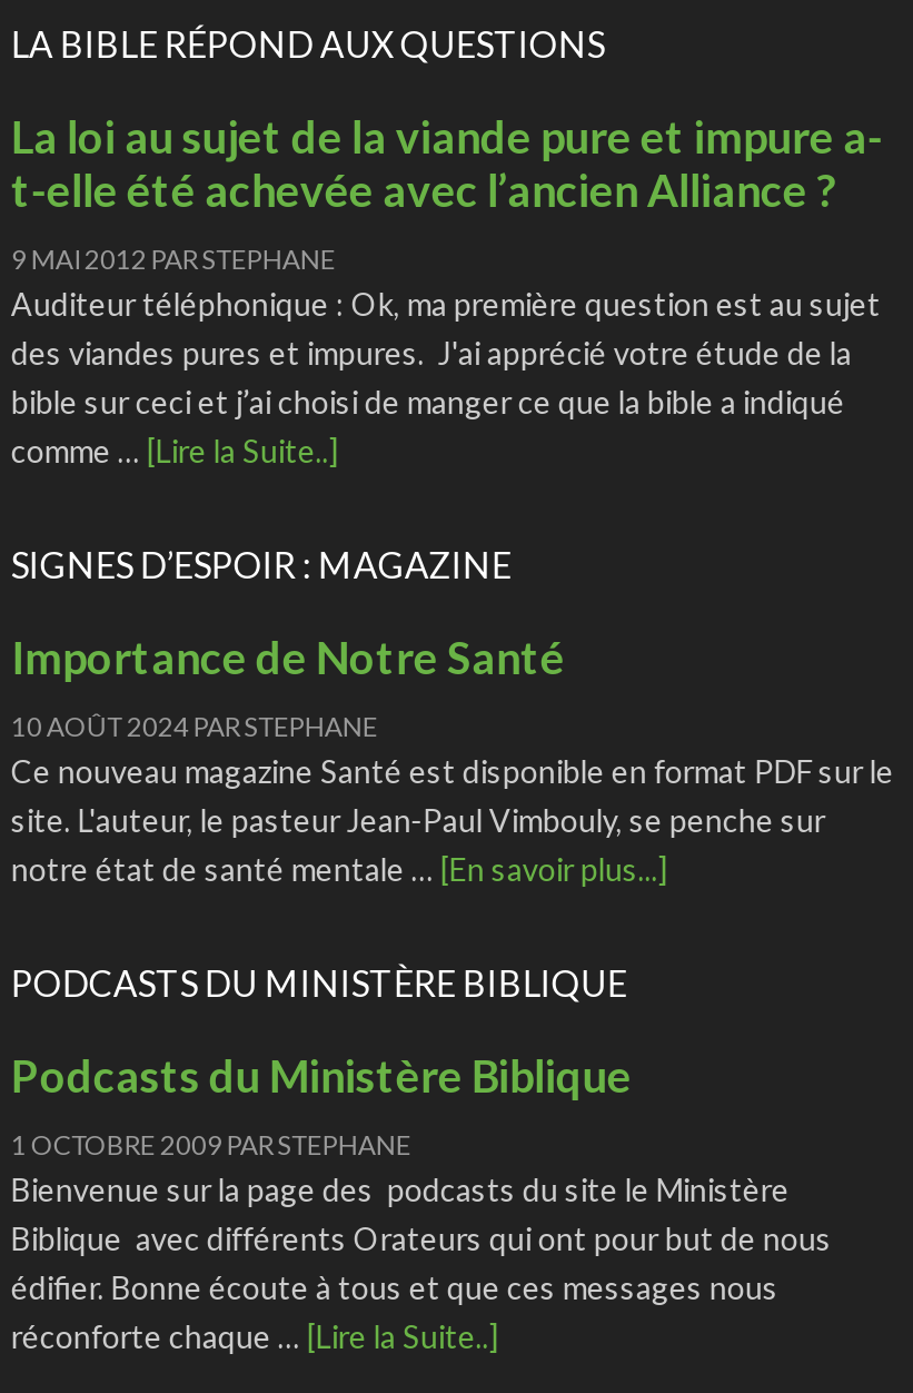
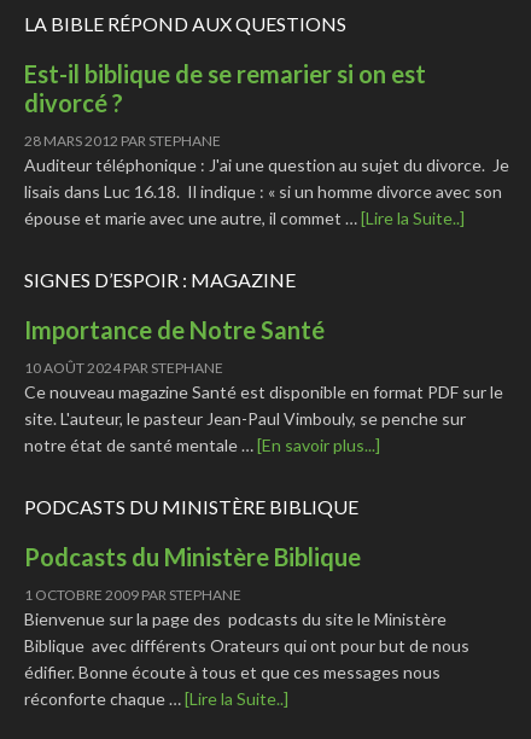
[11,108,883,215] La loi au sujet de la viande pure et impure a- | t-elle été achevée avec l’ancien Alliance ? -> [25,59,426,117] Est-il biblique de se remarier si on est | divorcé ?
[11,242,881,469] 9 MAI 2012 PARSTEPHANE | Auditeur téléphonique : Ok, ma première question est au sujet | des viandes pures et impures. J'ai apprécié votre étude de la | bible sur ceci et j’ai choisi de manger ce que la bible a indiqué | comme … [Lire la Suite..] -> [25,132,510,228] 28 MARS 2012 PAR STEPHANE | Auditeur téléphonique : J'ai une question au sujet du divorce. Je | lisais dans Luc 16.18. Il indique : « si un homme divorce avec son | épouse et marie avec une autre, il commet … [Lire la Suite..]

